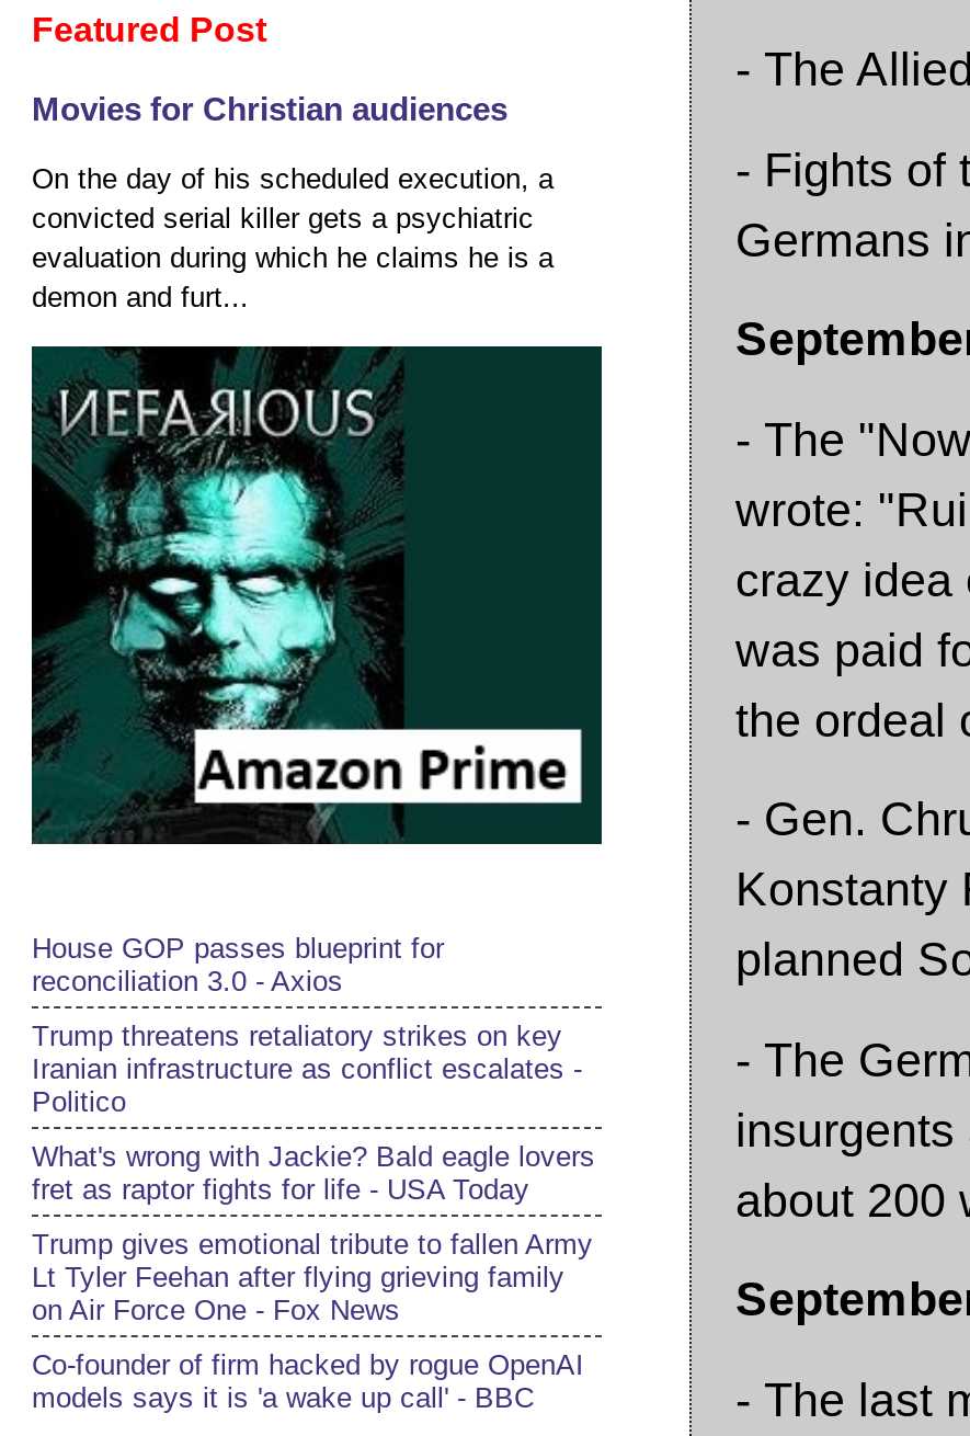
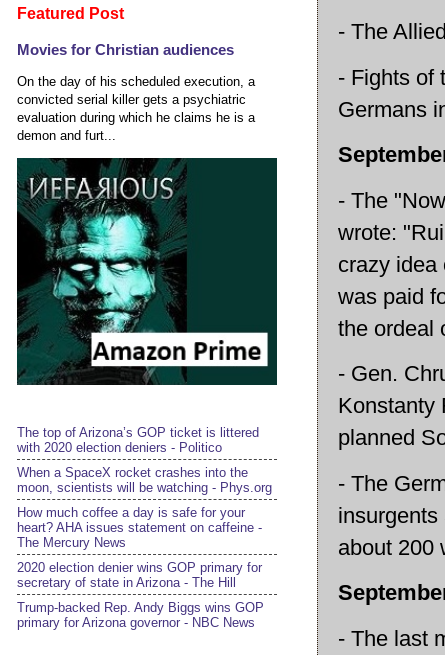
[32,931,444,997] House GOP passes blueprint for | reconciliation 3.0 - Axios -> [17,425,259,455] The top of Arizona’s GOP ticket is littered | with 2020 election deniers - Politico
[32,1019,582,1118] Trump threatens retaliatory strikes on key | Iranian infrastructure as conflict escalates - | Politico -> [17,465,272,495] When a SpaceX rocket crashes into the | moon, scientists will be watching - Phys.org
[32,1140,595,1205] What's wrong with Jackie? Bald eagle lovers | fret as raptor fights for life - USA Today -> [17,505,262,550] How much coffee a day is safe for your | heart? AHA issues statement on caffeine - | The Mercury News
[32,1227,593,1326] Trump gives emotional tribute to fallen Army | Lt Tyler Feehan after flying grieving family | on Air Force One - Fox News -> [17,560,262,590] 2020 election denier wins GOP primary for | secretary of state in Arizona - The Hill
[32,1348,584,1414] Co-founder of firm hacked by rogue OpenAI | models says it is 'a wake up call' - BBC -> [17,600,264,630] Trump-backed Rep. Andy Biggs wins GOP | primary for Arizona governor - NBC News

